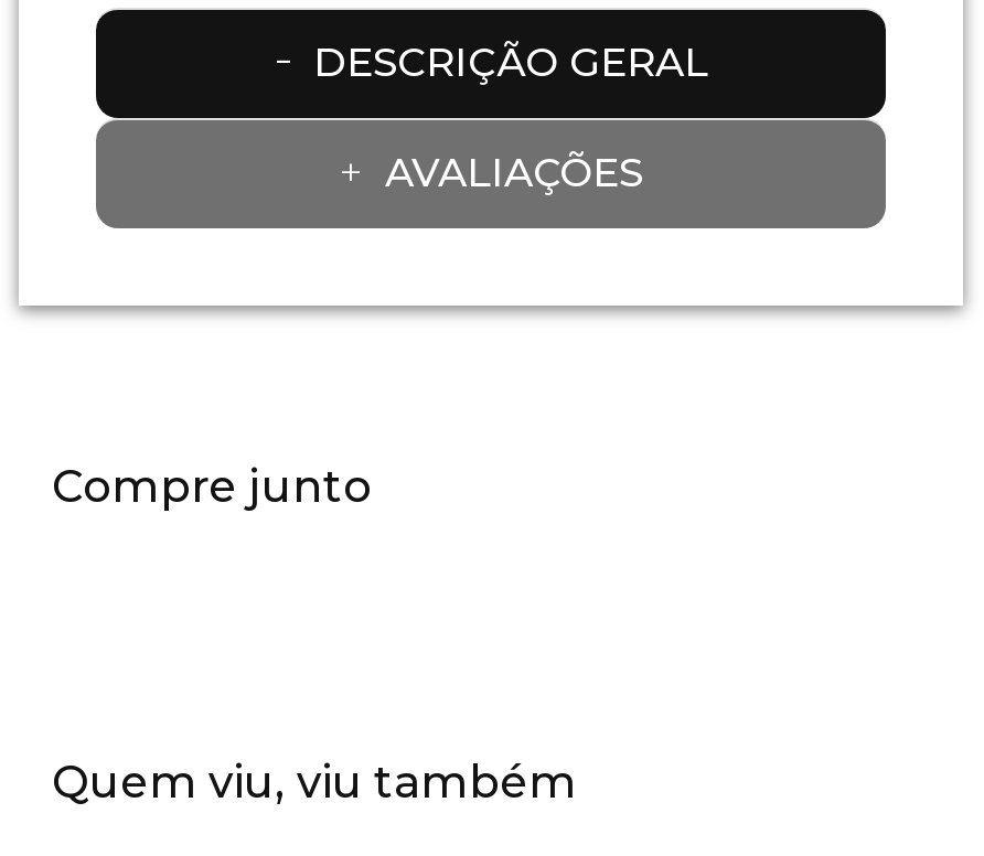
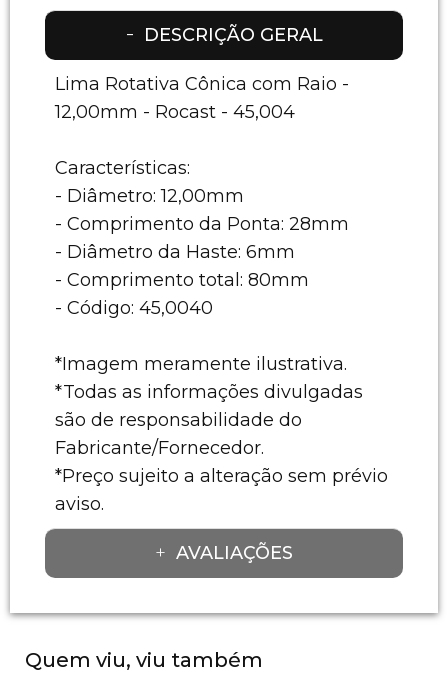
none -> [55,73,388,515] Lima Rotativa Cônica com Raio - | 12,00mm - Rocast - 45,004 | Características: | - Diâmetro: 12,00mm | - Comprimento da Ponta: 28mm | - Diâmetro da Haste: 6mm | - Comprimento total: 80mm | - Código: 45,0040 | *Imagem meramente ilustrativa. | *Todas as informações divulgadas | são de responsabilidade do | Fabricante/Fornecedor. | *Preço sujeito a alteração sem prévio | aviso.
moved [385,148,643,197] -> [176,542,293,564]: AVALIAÇÕES
[52,460,372,512] Compre junto -> none

